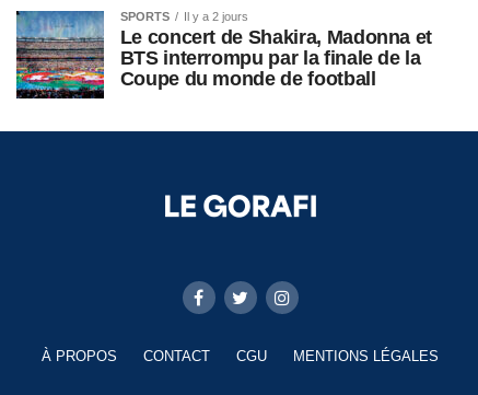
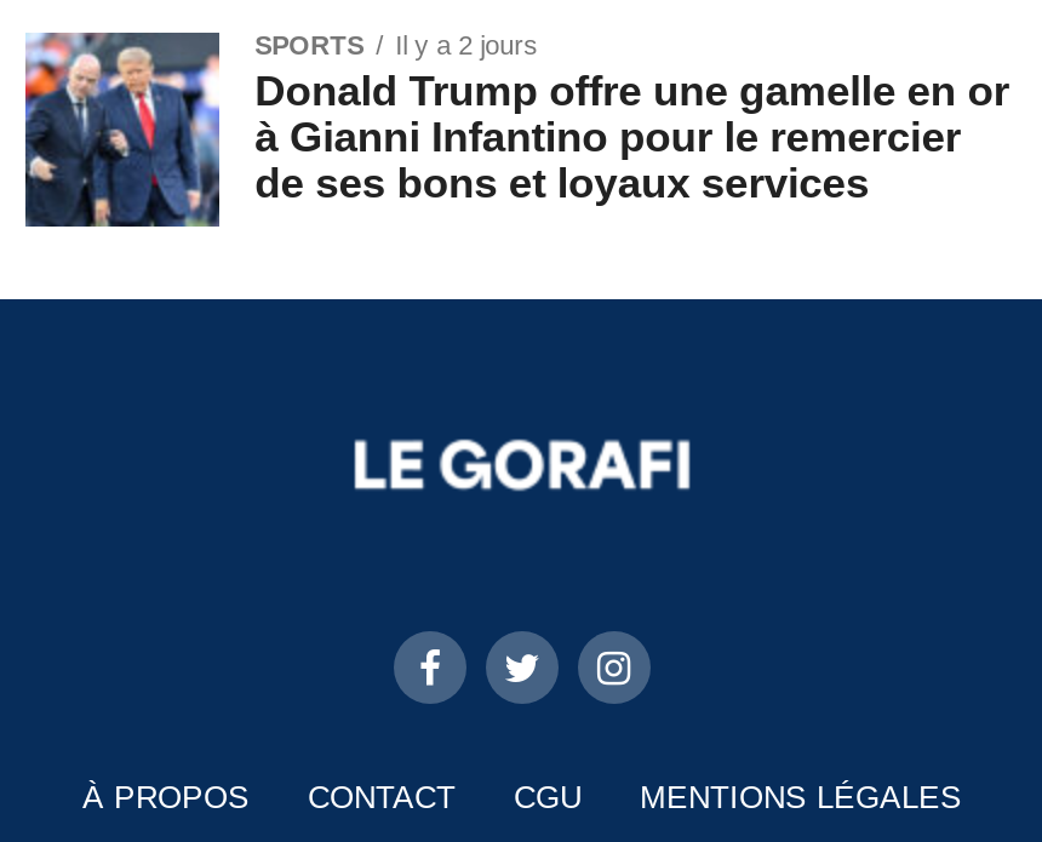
[15,10,432,100] [image] | Le concert de Shakira, Madonna et | BTS interrompu par la finale de la | Coupe du monde de football -> [23,33,1009,229] [image] | Donald Trump offre une gamelle en or | à Gianni Infantino pour le remercier | de ses bons et loyaux services

